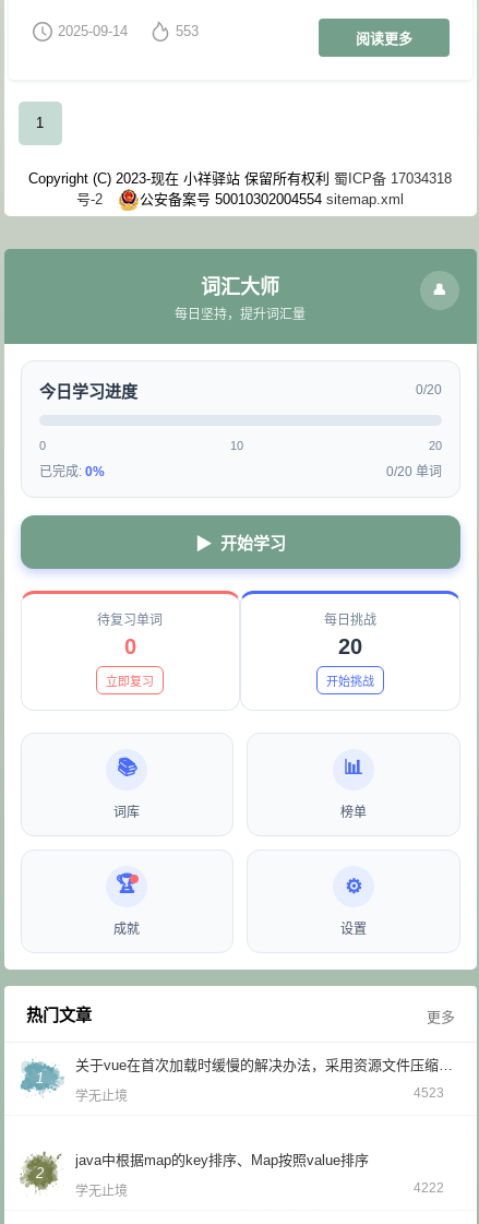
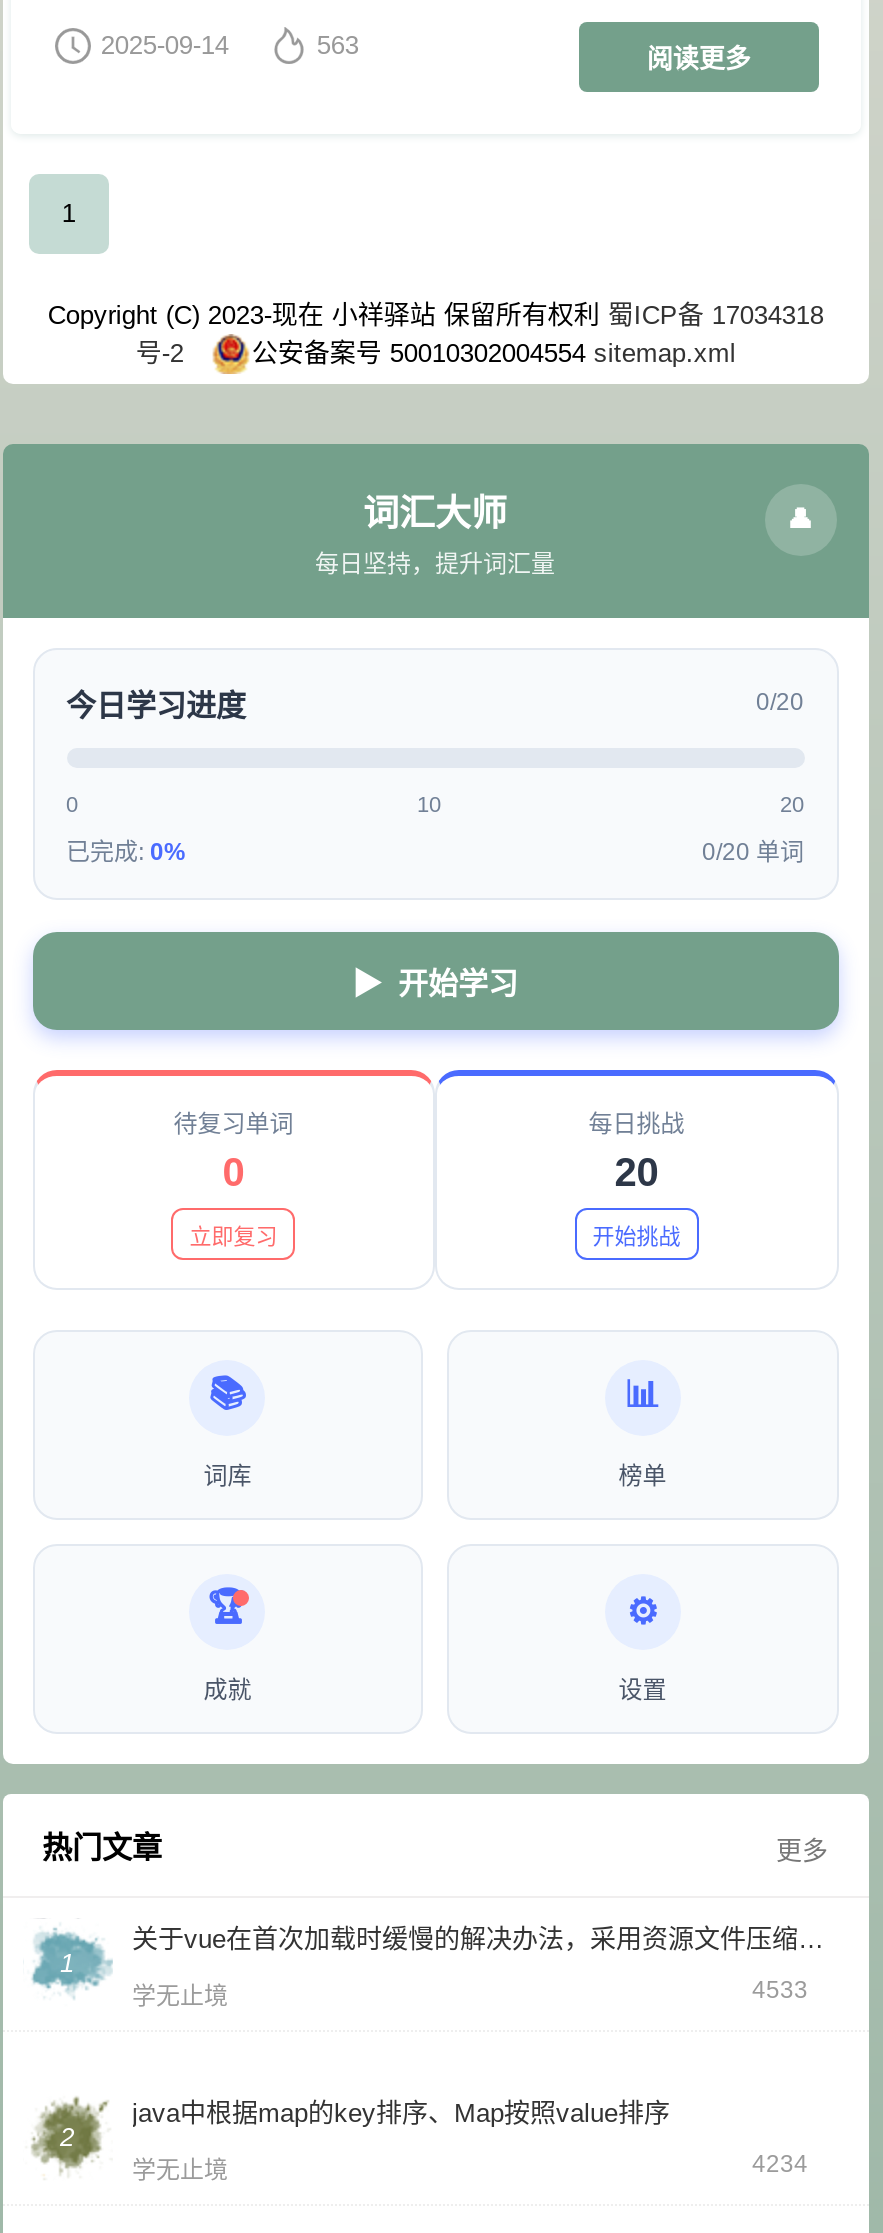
[175,23,198,39] 553 -> [317,29,359,59] 563
[413,1085,444,1100] 4523 -> [752,1975,808,2003] 4533
[413,1180,444,1195] 4222 -> [752,2149,808,2177] 4234

